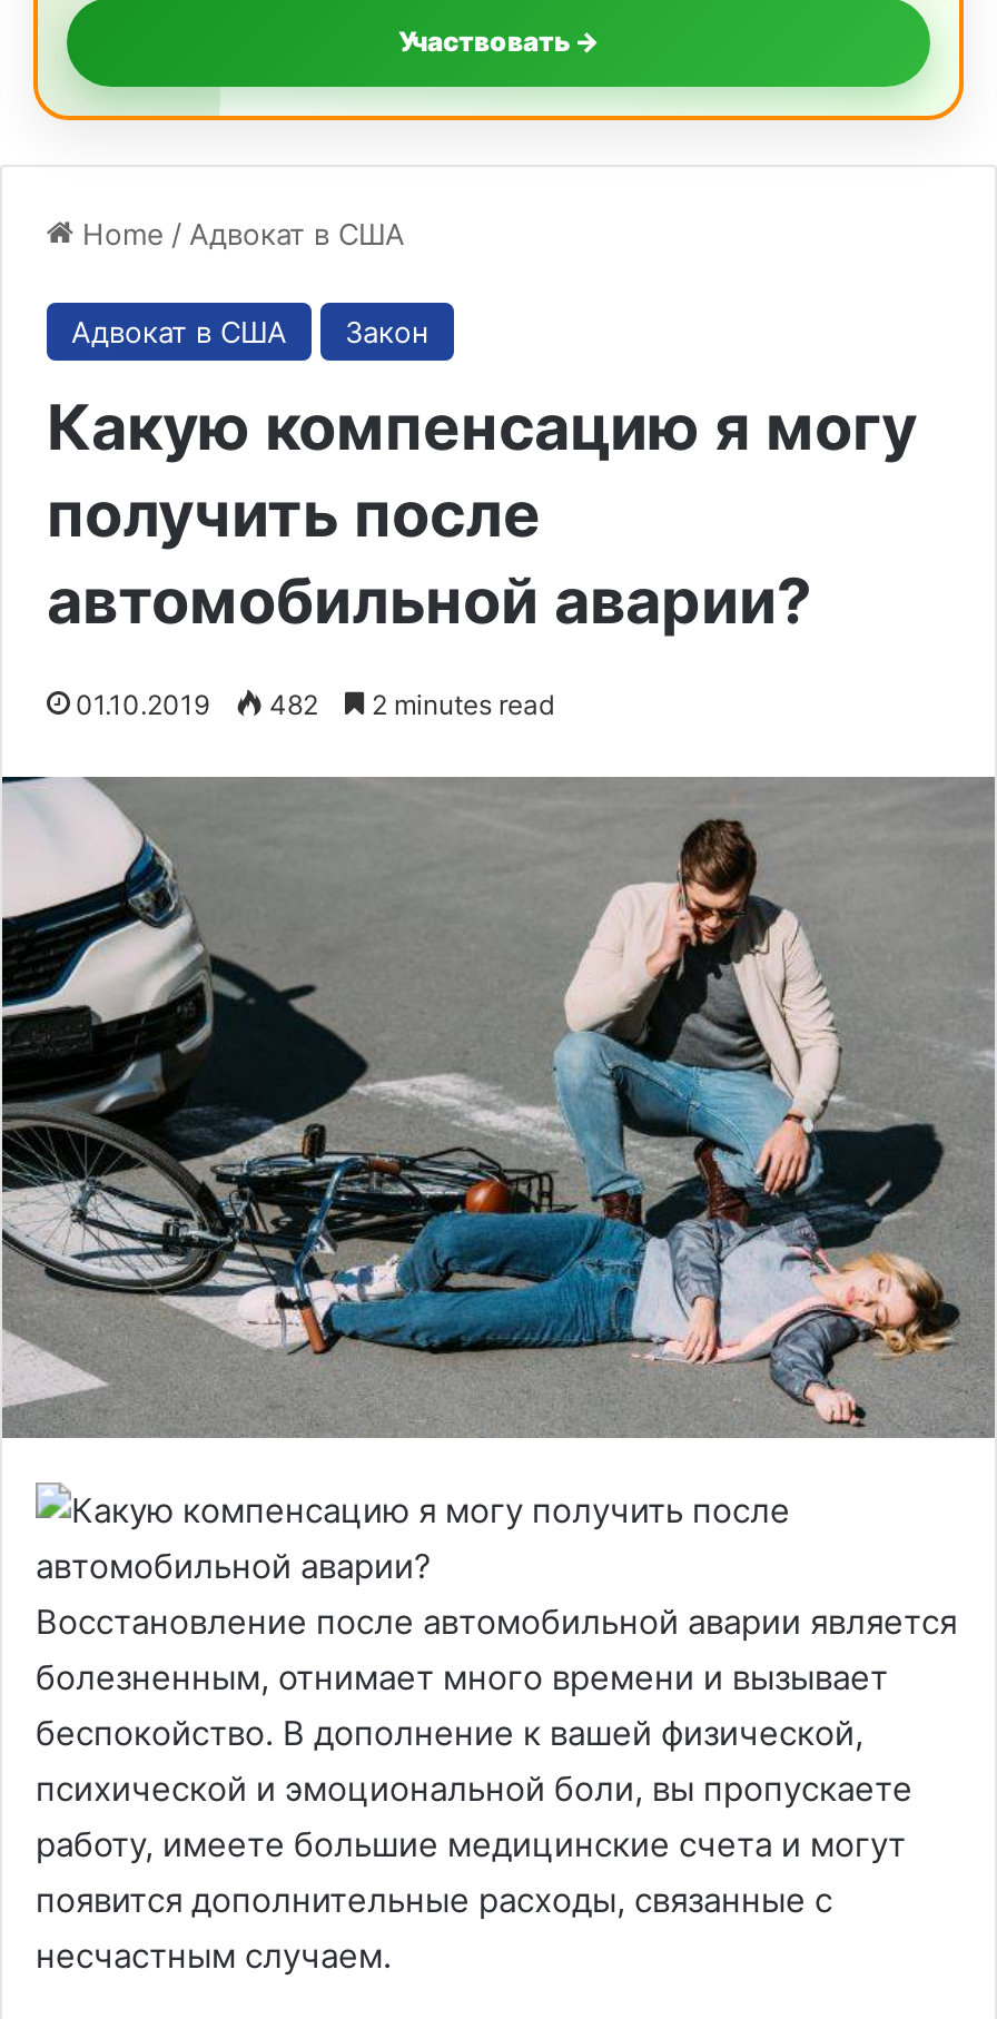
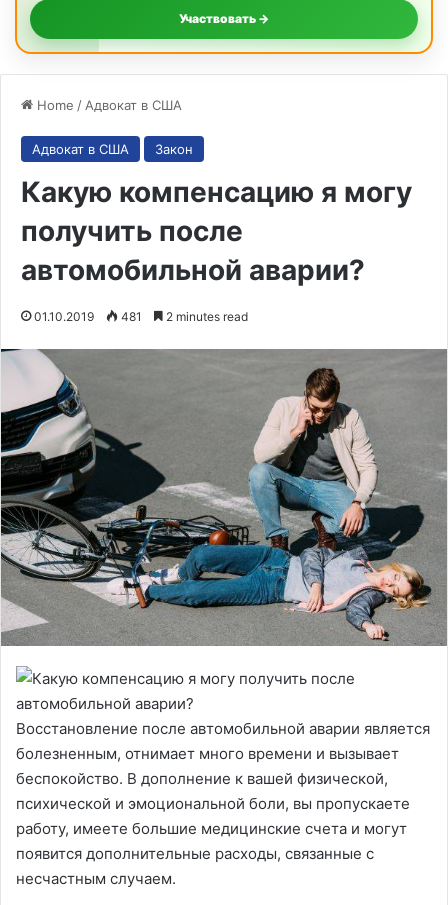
[76,688,554,721] 01.10.2019 482 2 minutes read -> [34,309,248,324] 01.10.2019 481 2 minutes read

